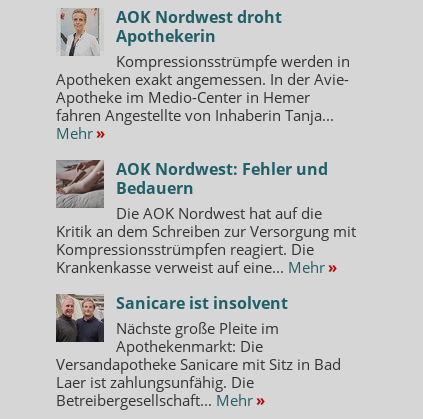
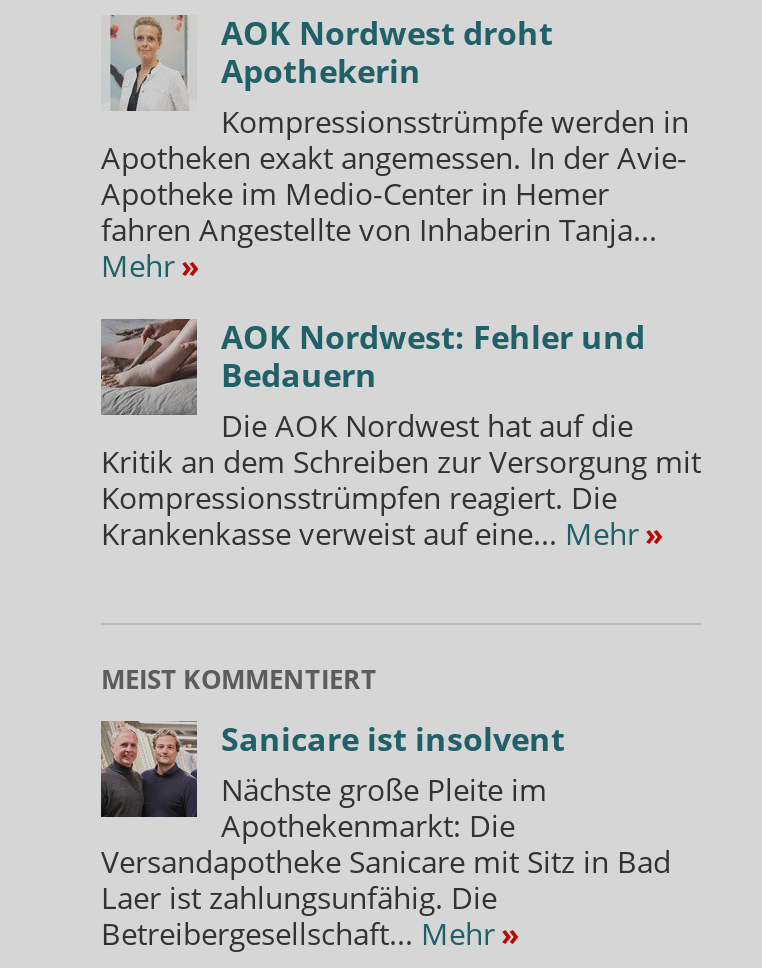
none -> [101,660,377,696] MEIST KOMMENTIERT

